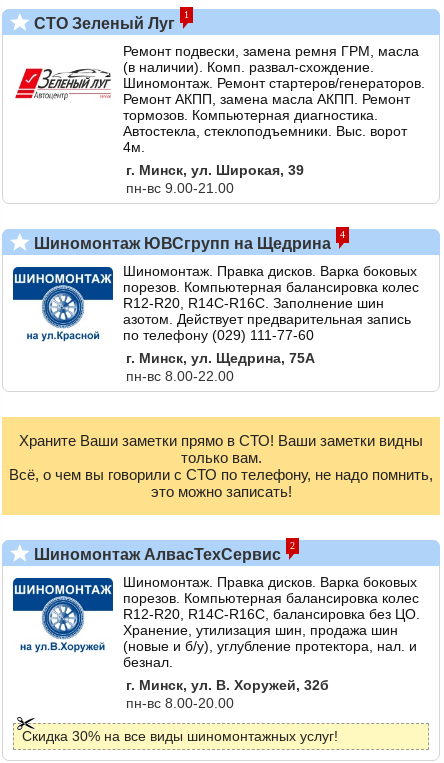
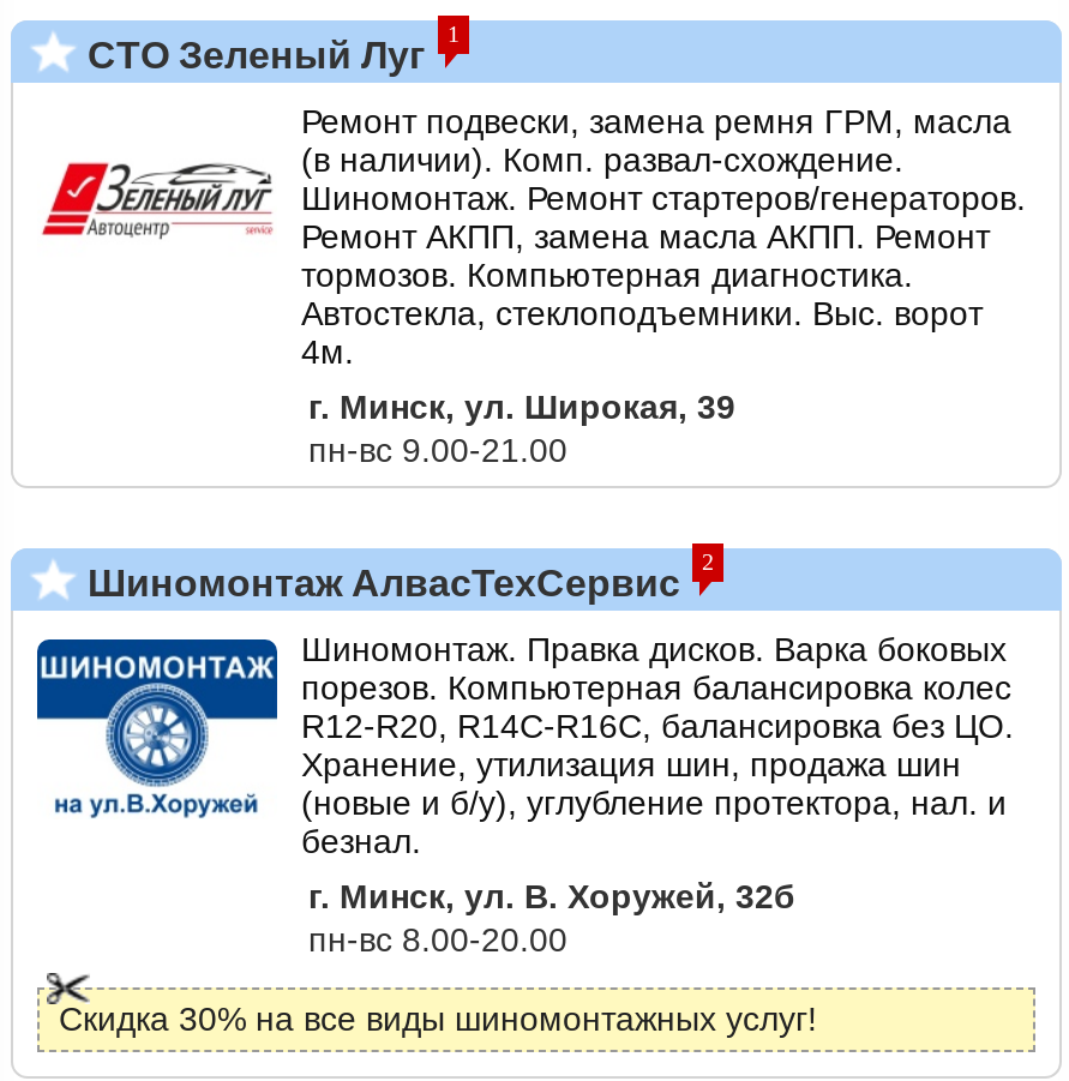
[123,229,419,384] 4 | Шиномонтаж. Правка дисков. Варка боковых | порезов. Компьютерная балансировка колес | R12-R20, R14C-R16C. Заполнение шин | азотом. Действует предварительная запись | по телефону (029) 111-77-60 | г. Минск, ул. Щедрина, 75А | пн-вс 8.00-22.00 -> none
[30,235,331,252] Шиномонтаж ЮВСгрупп на Щедрина -> none
[9,432,433,500] Храните Ваши заметки прямо в СТО! Ваши заметки видны | только вам. | Всё, о чем вы говорили с СТО по телефону, не надо помнить, | это можно записать! -> none

